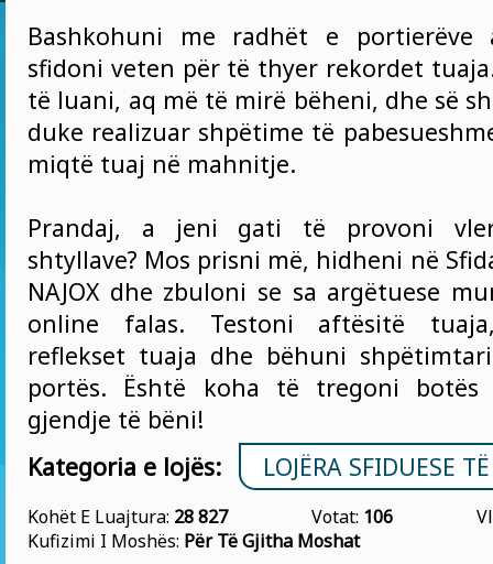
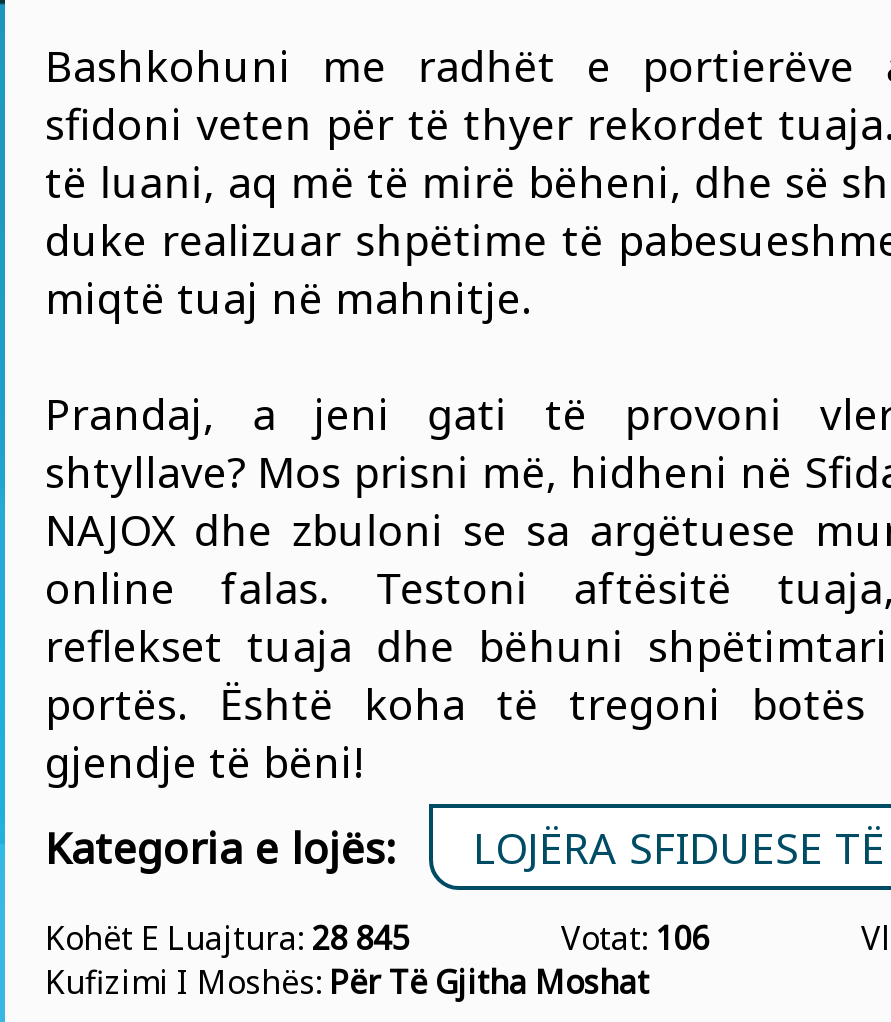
[28,505,228,529] Kohët E Luajtura: 28 827 -> [45,916,409,960] Kohët E Luajtura: 28 845

